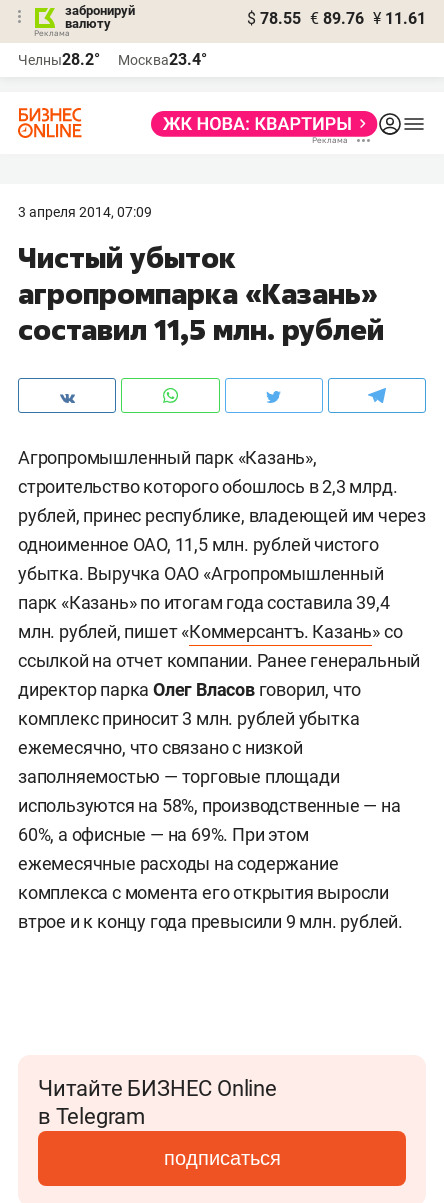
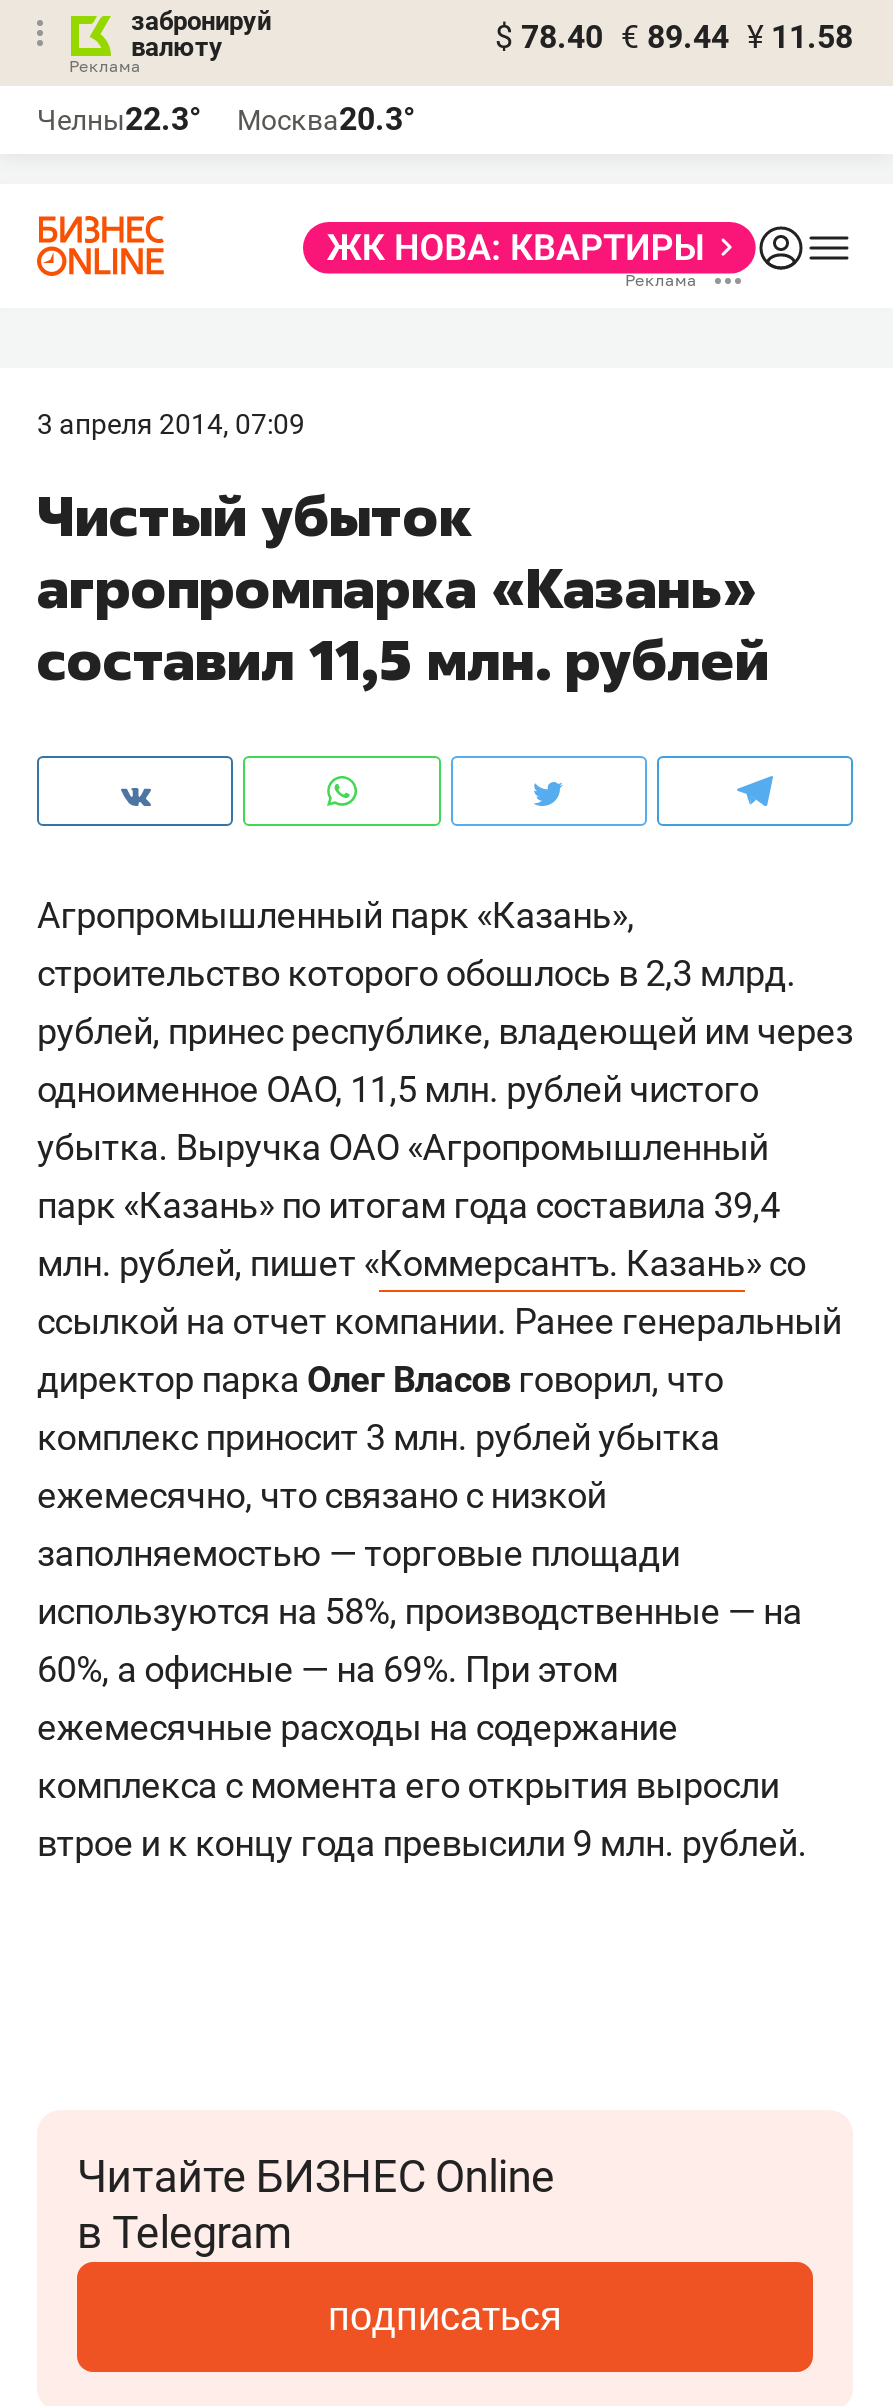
[247,9,426,28] $ 78.55 € 89.76 ¥ 11.61 -> [495,18,853,56] $ 78.40 € 89.44 ¥ 11.58
[18,50,100,69] Челны28.2° -> [37,100,201,138] Челны22.3°
[118,50,207,69] Москва23.4° -> [237,100,415,138] Москва20.3°

